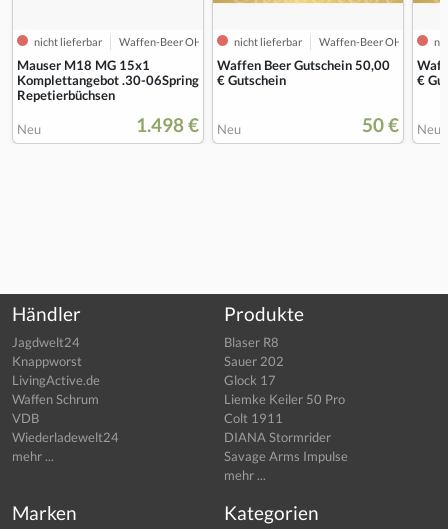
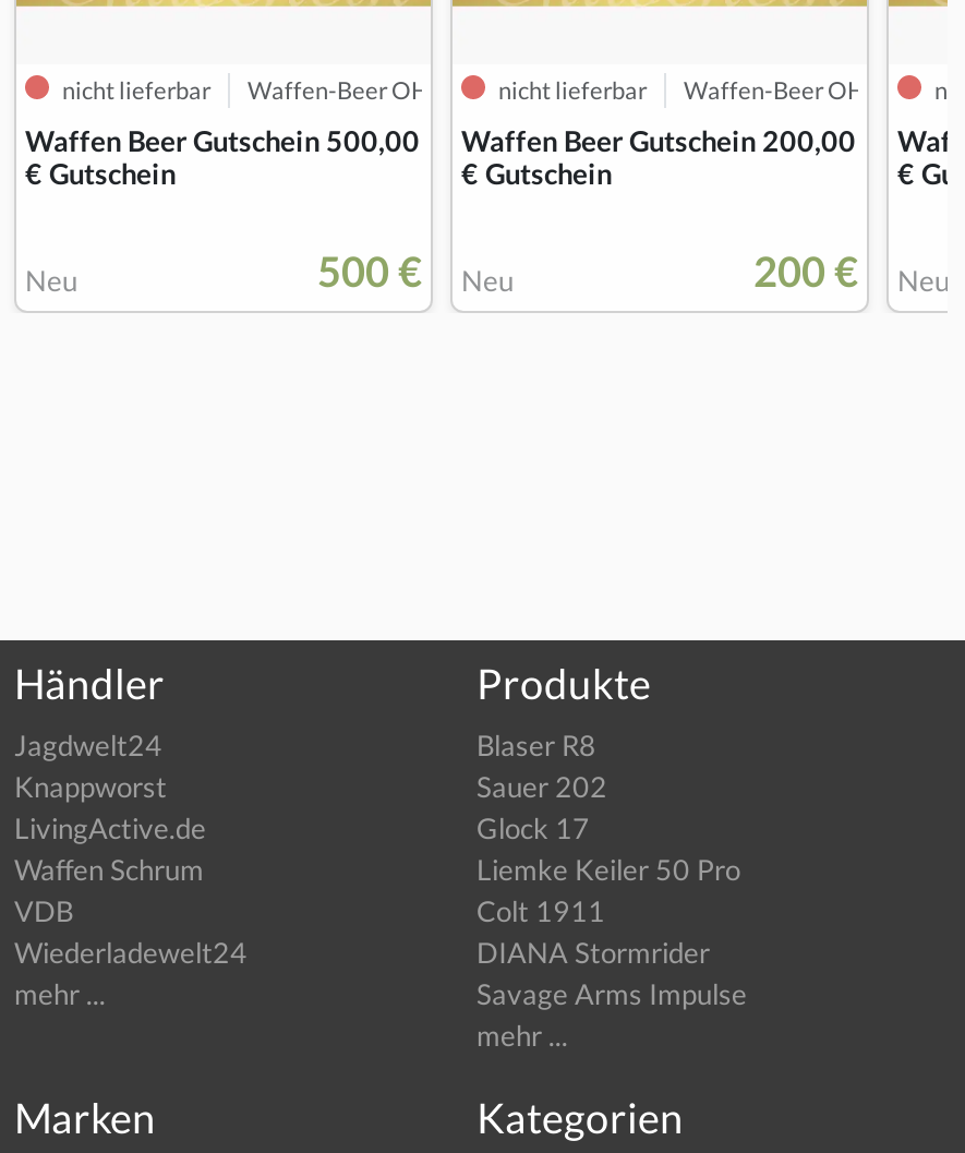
[17,57,199,103] Mauser M18 MG 15x1 | Komplettangebot .30-06Spring | Repetierbüchsen -> [25,123,420,191] Waffen Beer Gutschein 500,00 | € Gutschein
[217,57,390,73] Waffen Beer Gutschein 50,00 -> [461,123,856,158] Waffen Beer Gutschein 200,00
[136,113,241,137] 1.498 € Neu -> [317,246,514,298] 500 € Neu
[362,113,441,137] 50 € Neu -> [753,246,950,298] 200 € Neu

